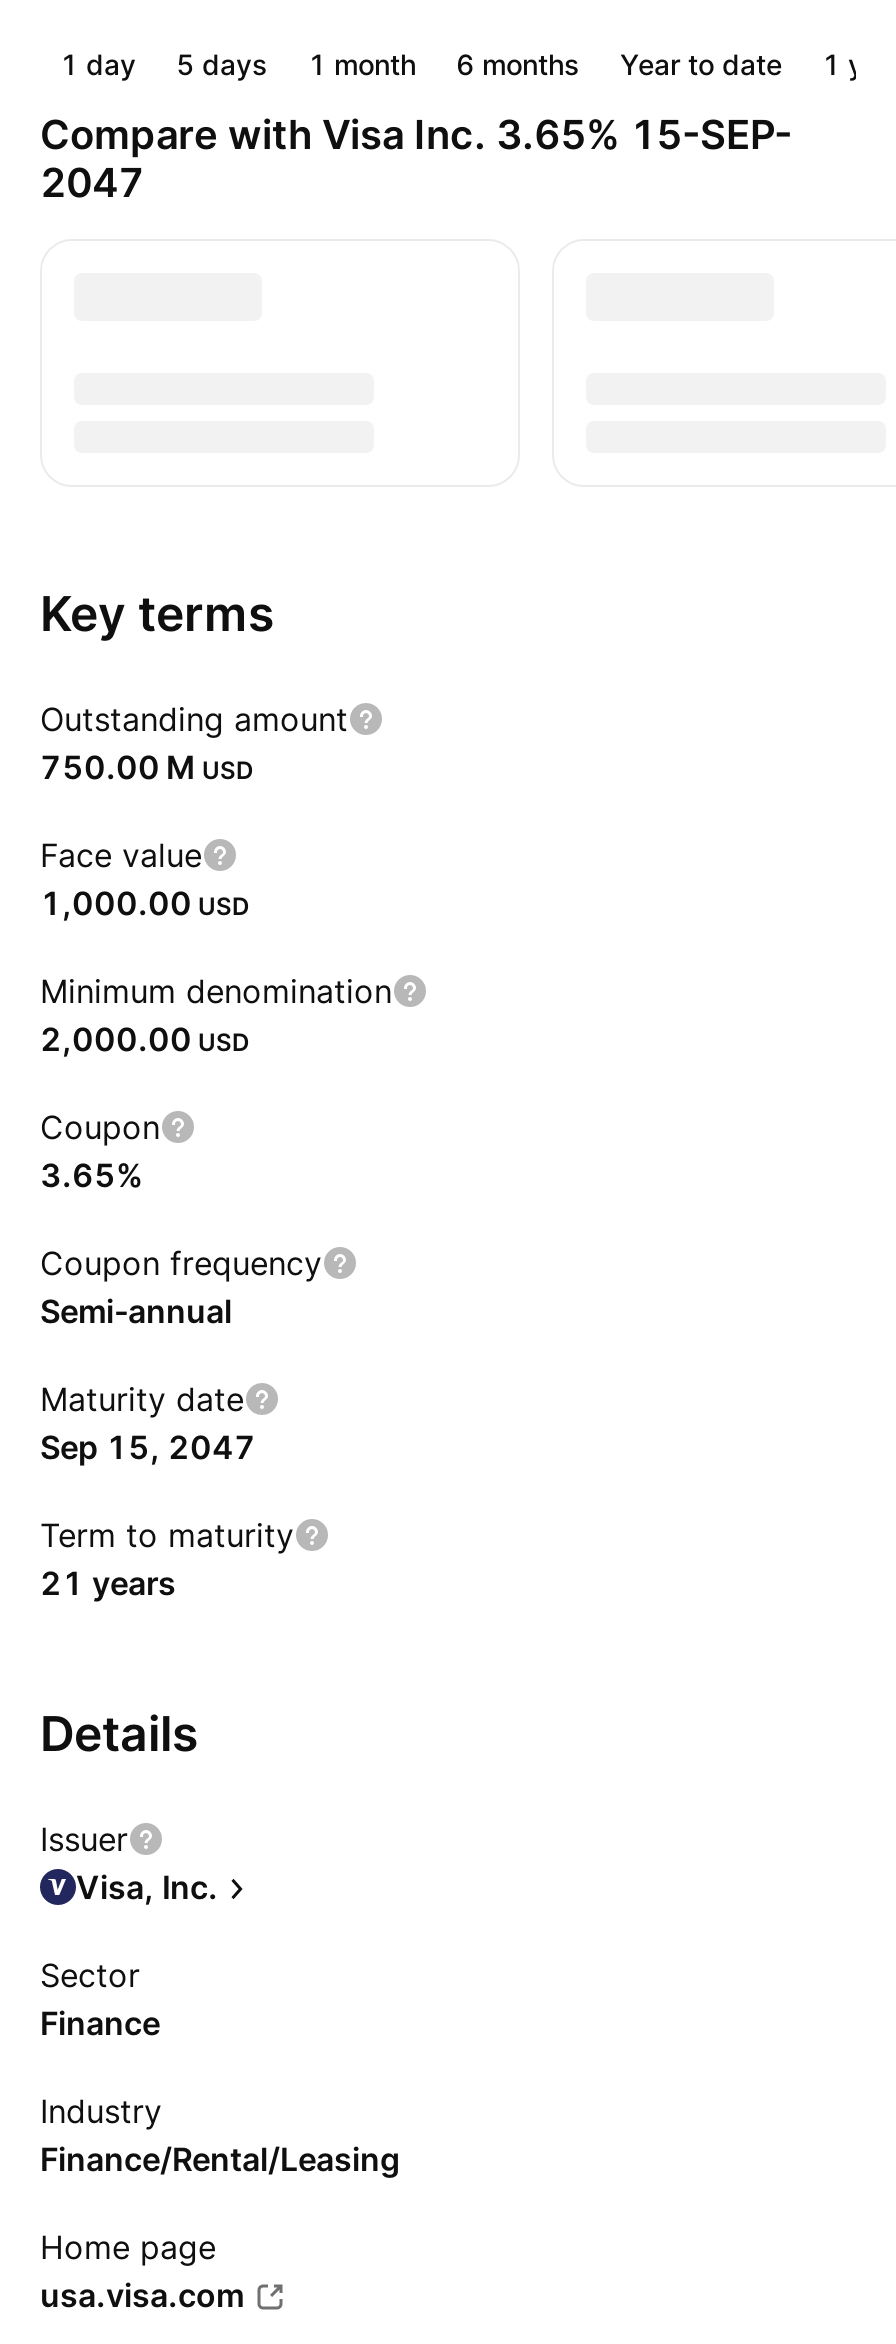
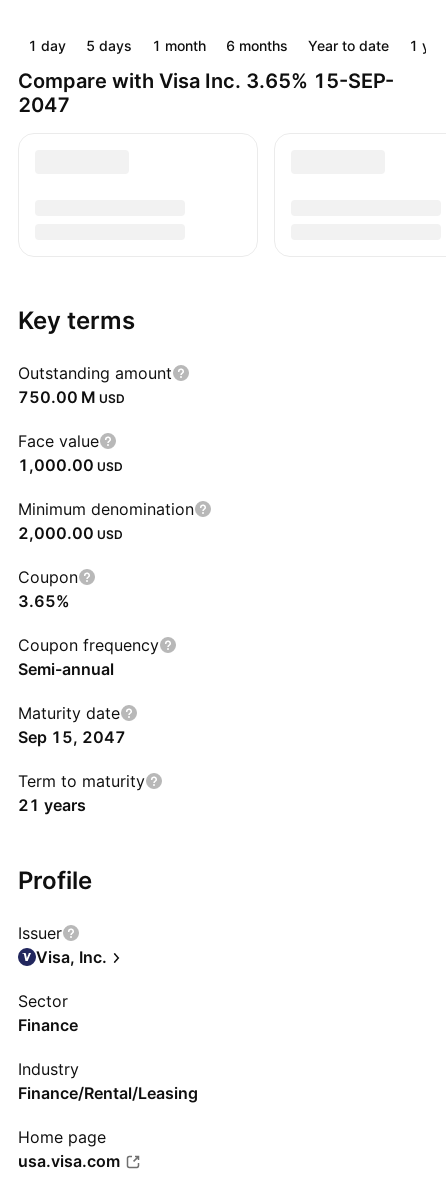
[40,1705,198,1763] Details -> [18,866,92,895] Profile

